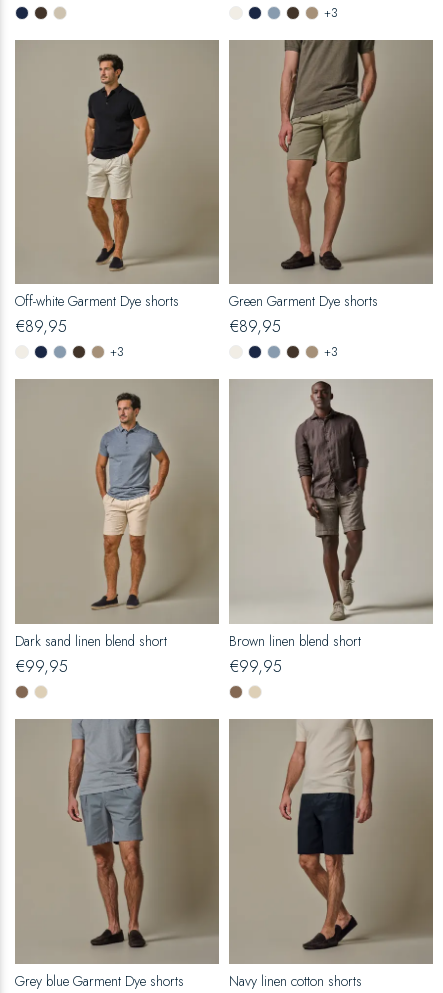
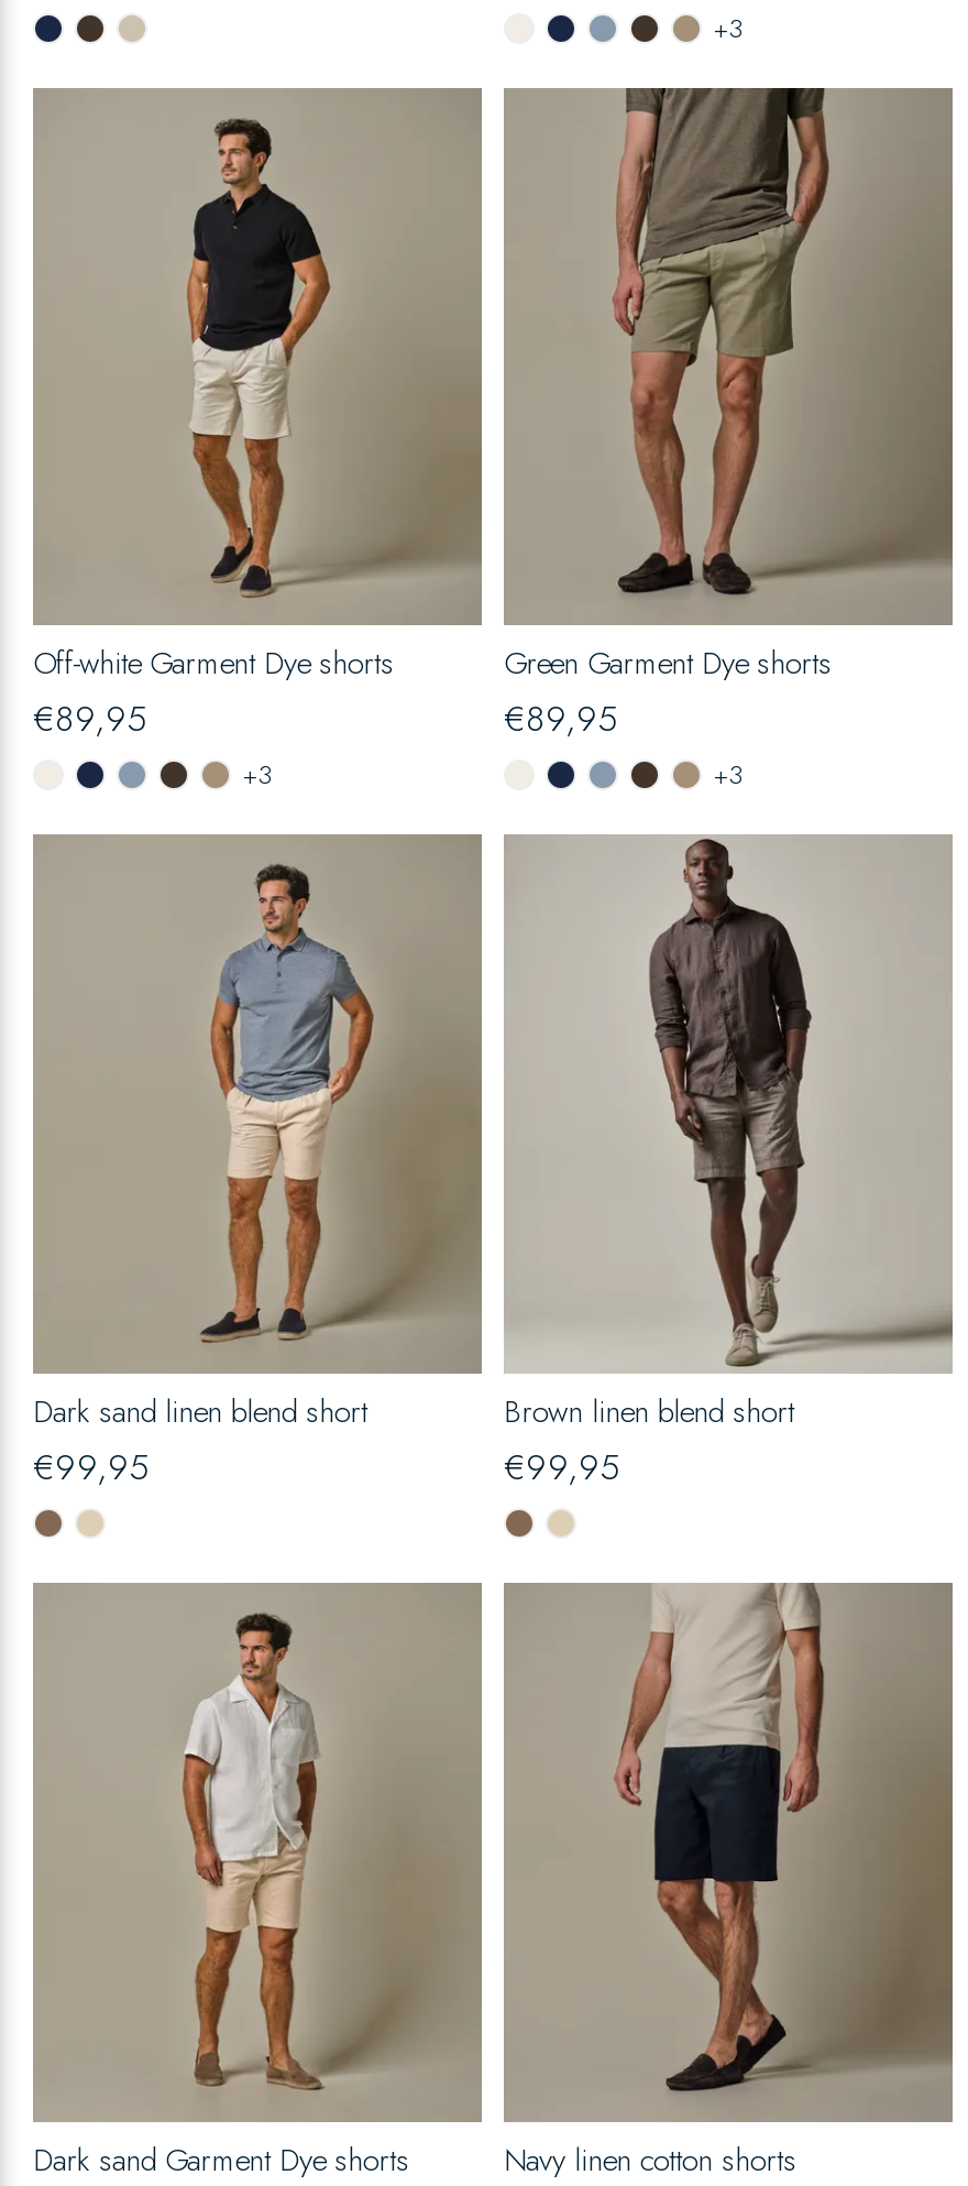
[15,719,217,991] [image] | Grey blue Garment Dye shorts -> [33,1583,475,2181] [image] | Dark sand Garment Dye shorts

